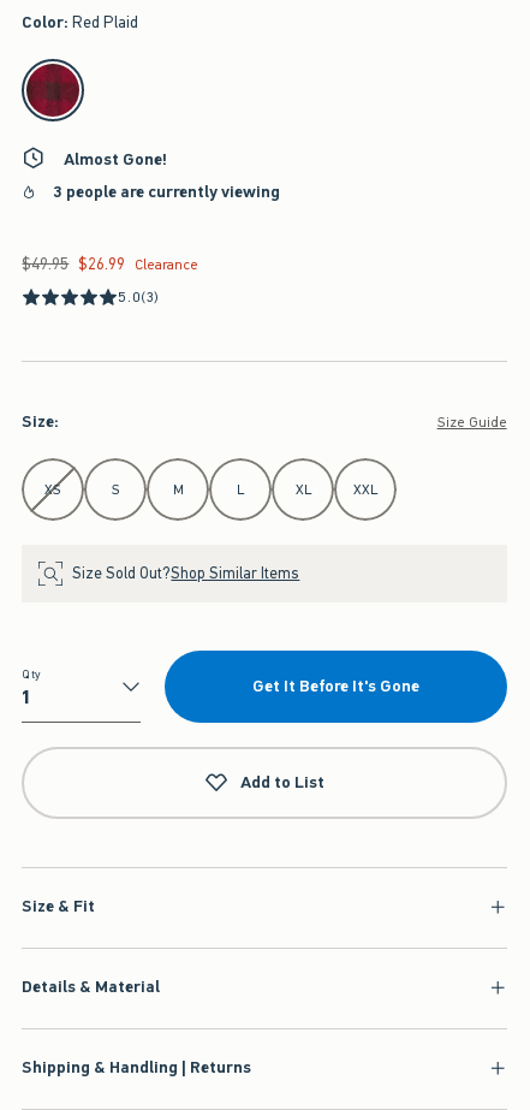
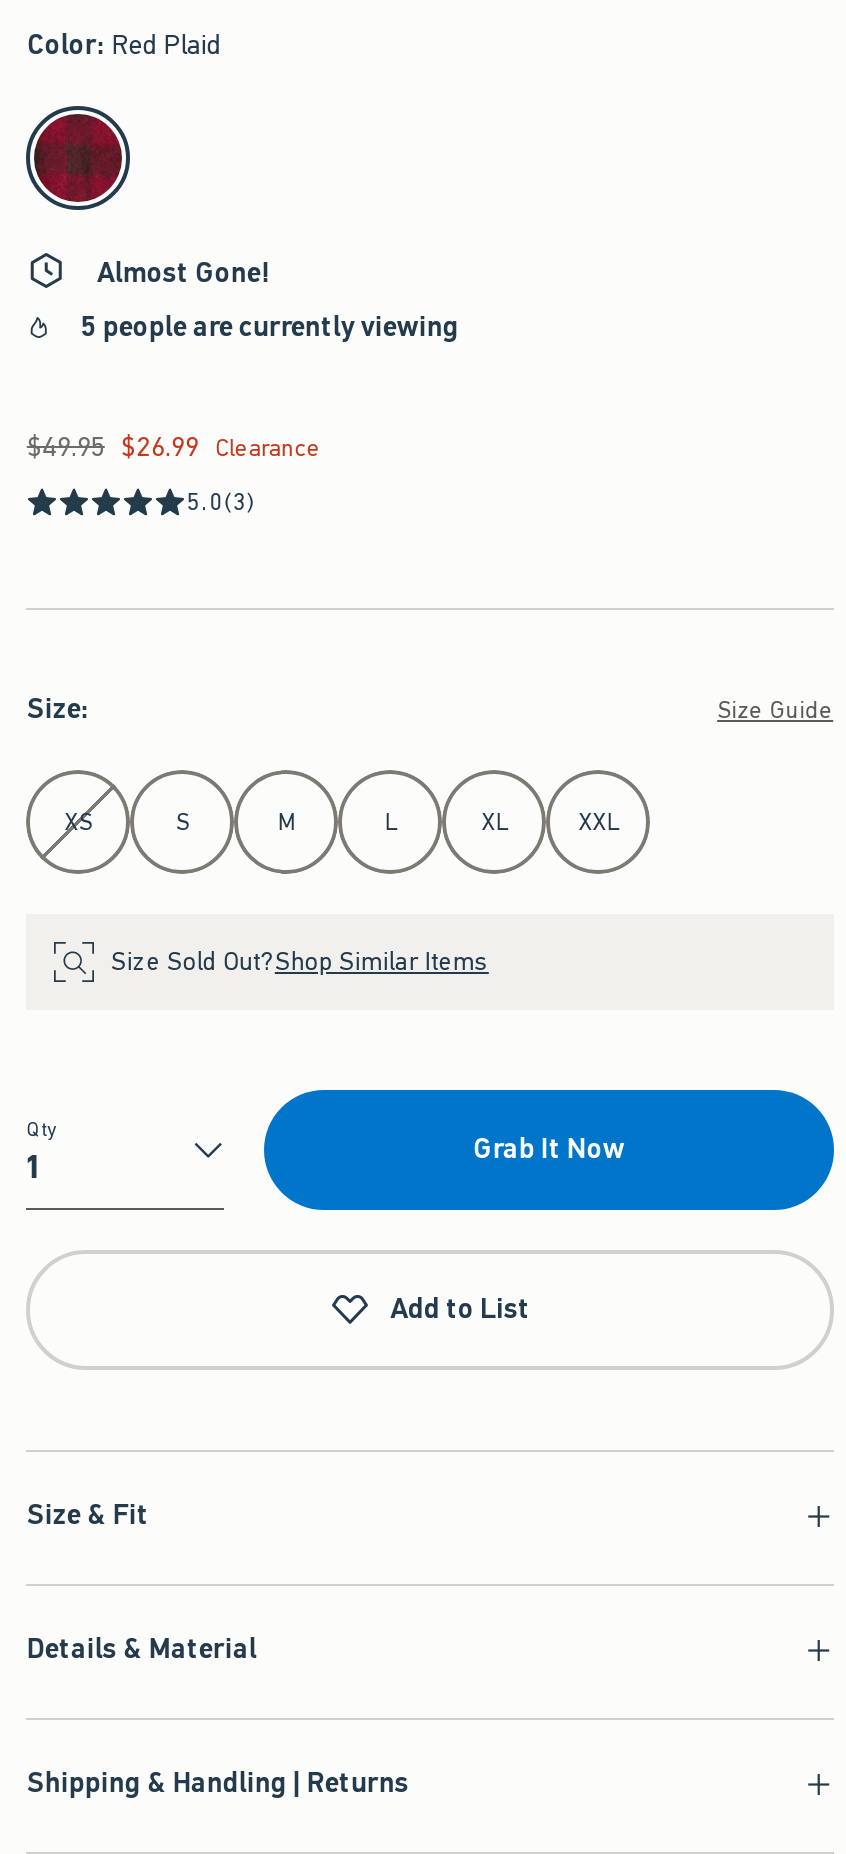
[55,180,281,203] 3 people are currently viewing -> [81,308,459,346] 5 people are currently viewing
[252,675,419,698] Get It Before It's Gone -> [473,1130,625,1168] Grab It Now

